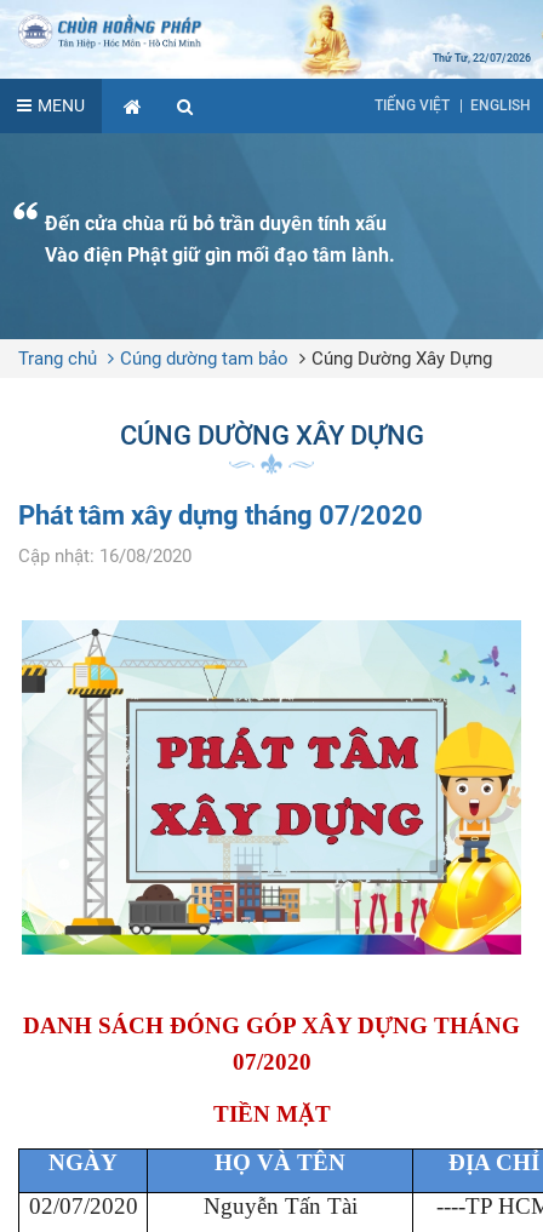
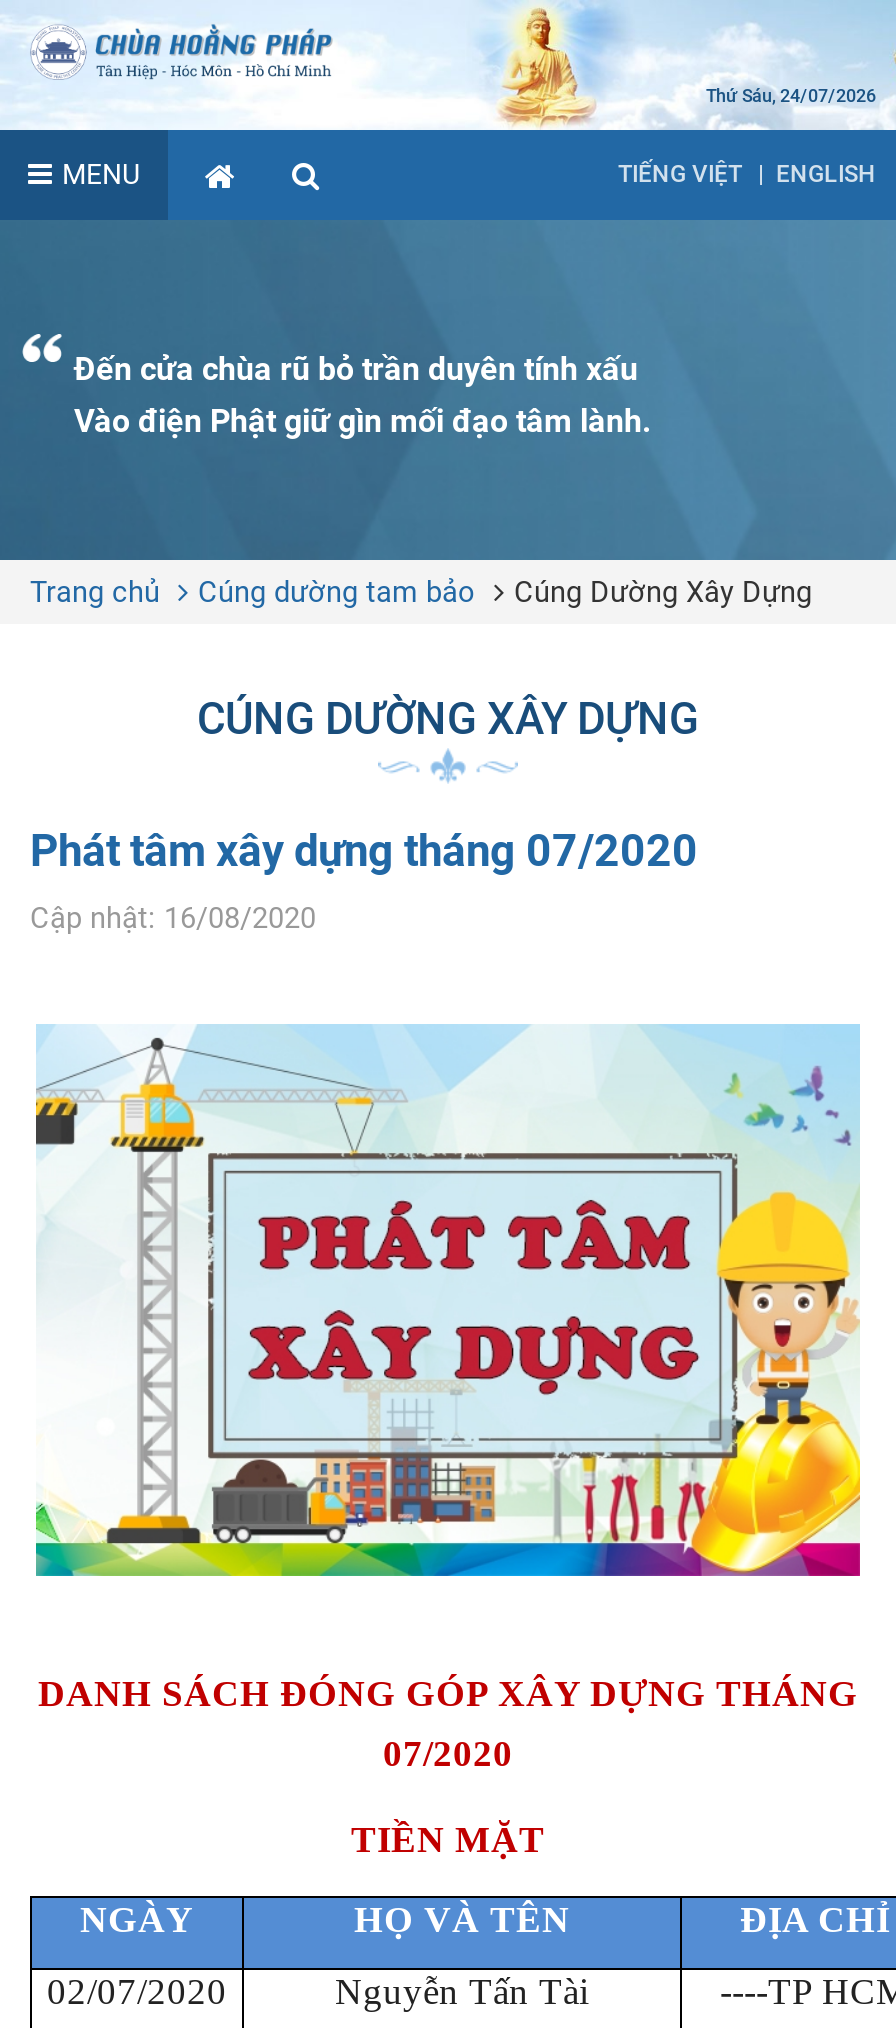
[433,52,531,64] Thứ Tư, 22/07/2026 -> [706,86,876,106] Thứ Sáu, 24/07/2026

